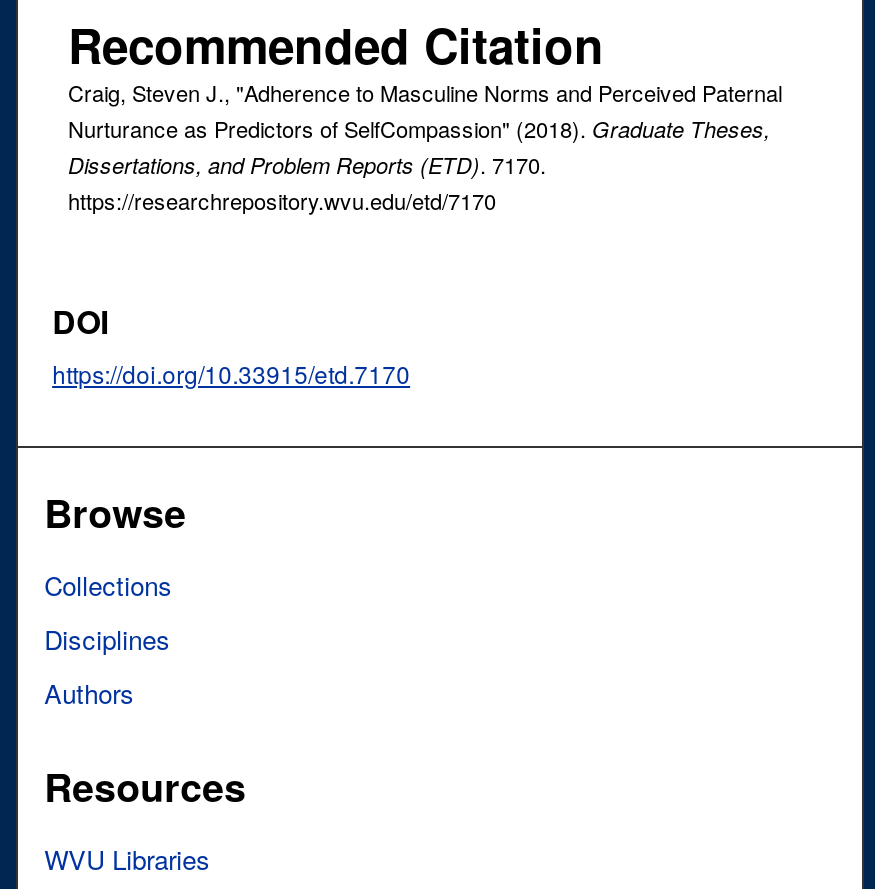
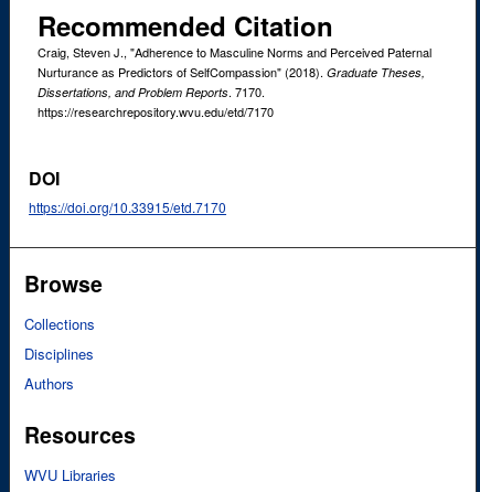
[68,149,546,181] Dissertations, and Problem Reports (ETD). 7170. -> [38,83,265,101] Dissertations, and Problem Reports. 7170.

